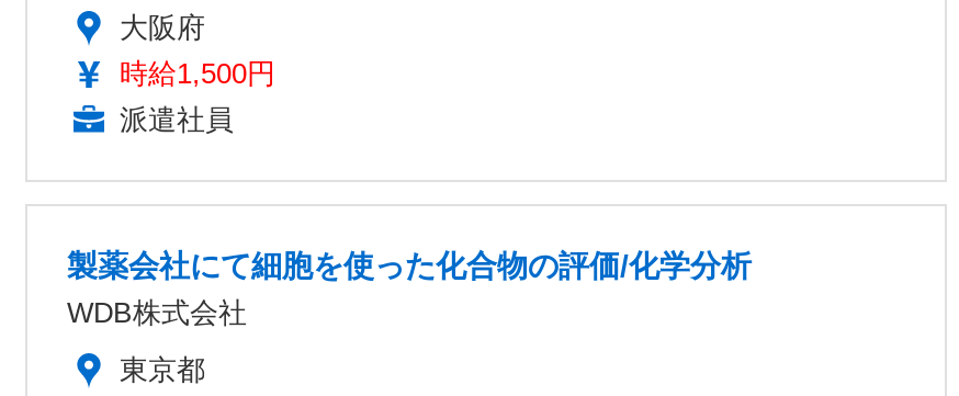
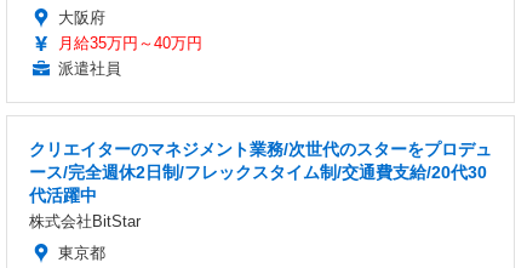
[120,57,275,90] 時給1,500円 -> [58,34,202,52] 月給35万円～40万円
[67,248,752,329] 製薬会社にて細胞を使った化合物の評価/化学分析 | WDB株式会社 -> [29,139,492,230] クリエイターのマネジメント業務/次世代のスターをプロデュ | ース/完全週休2日制/フレックスタイム制/交通費支給/20代30 | 代活躍中 | 株式会社BitStar

